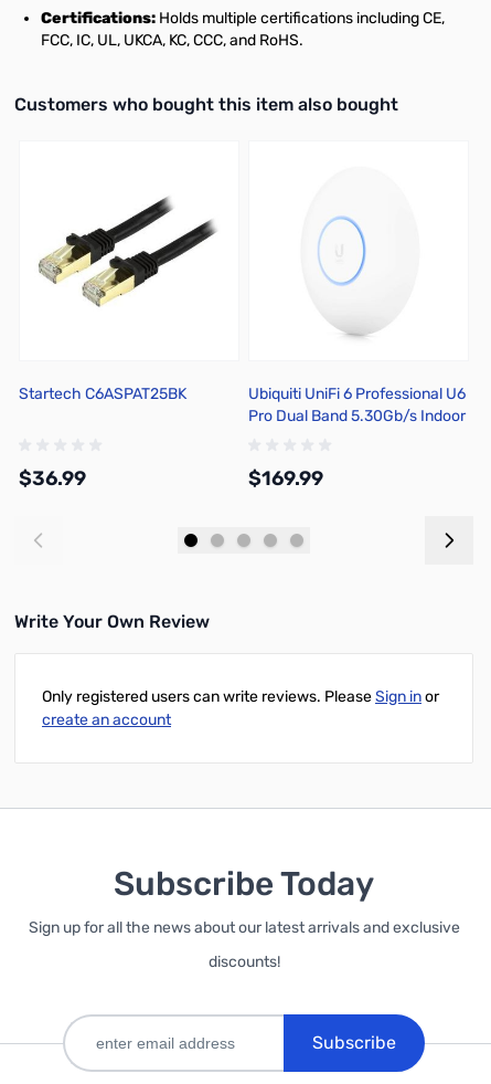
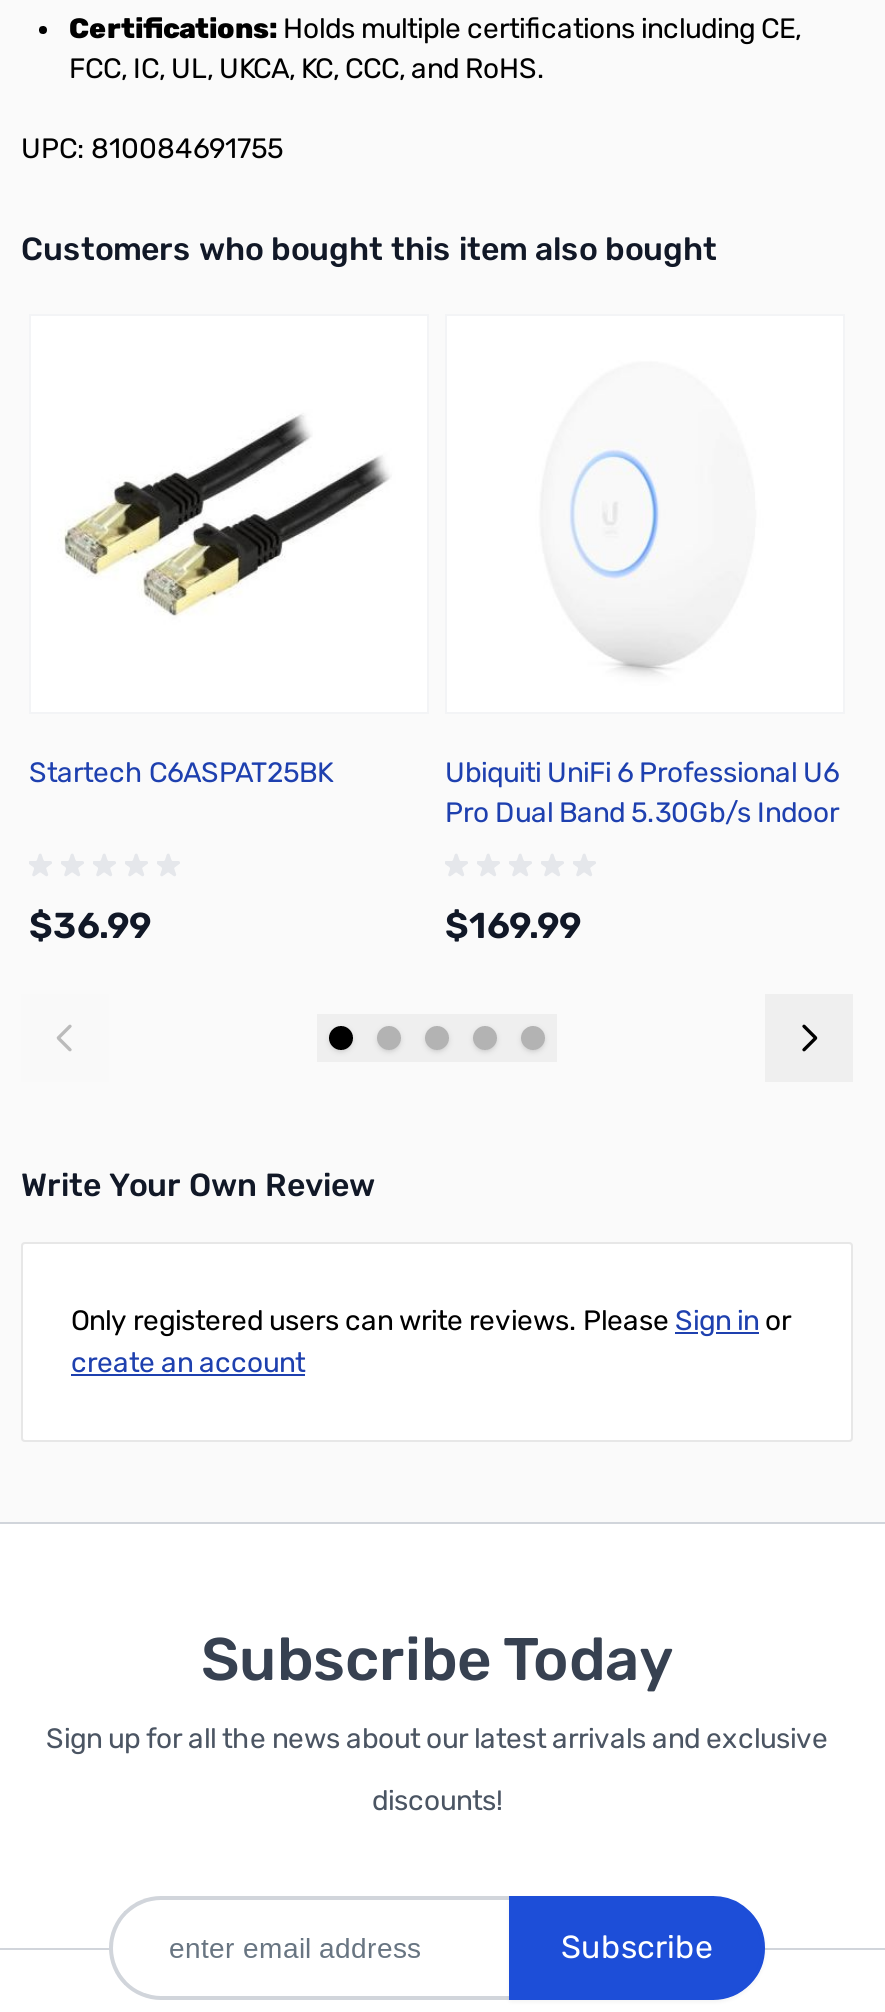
none -> [21,132,283,166] UPC: 810084691755

